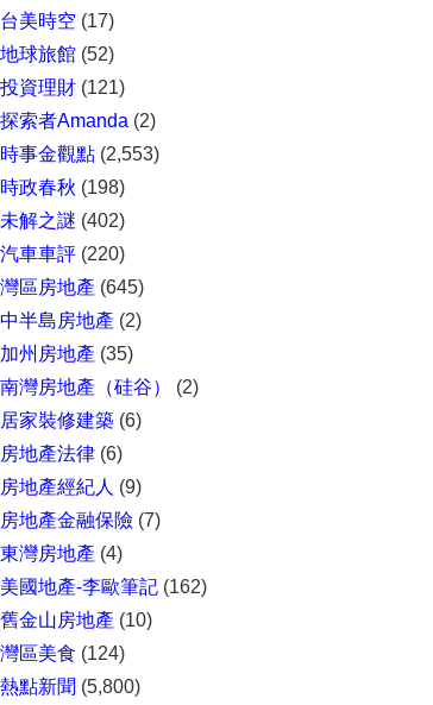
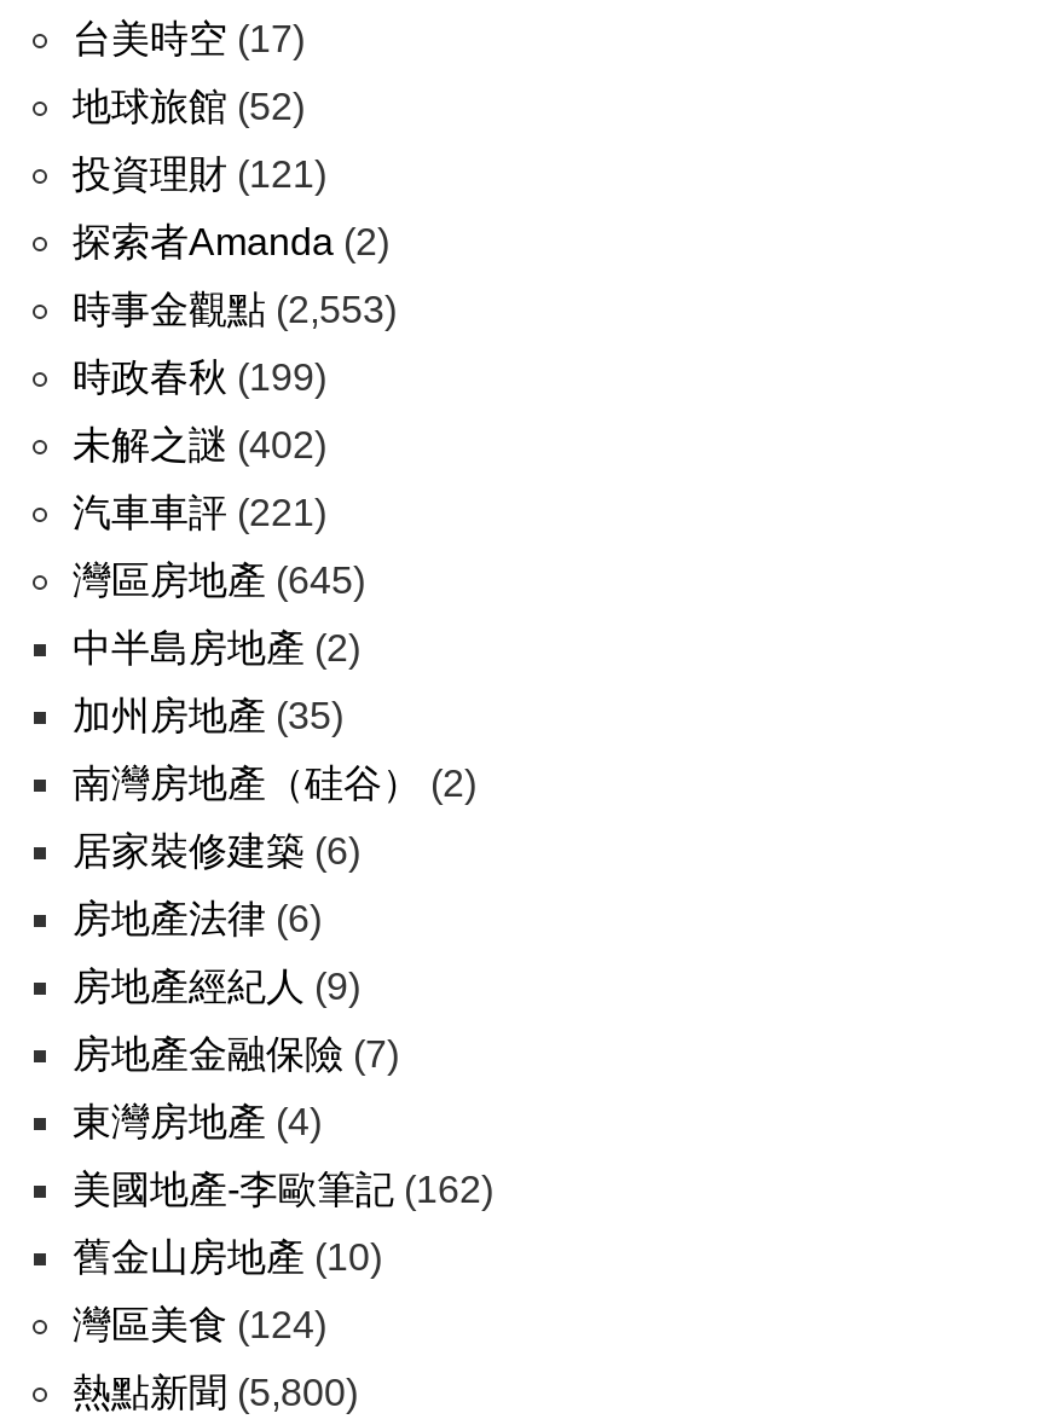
[0,177,125,197] 時政春秋(198) -> [73,357,326,398] 時政春秋(199)
[0,244,125,264] 汽車車評(220) -> [73,492,326,533] 汽車車評(221)

